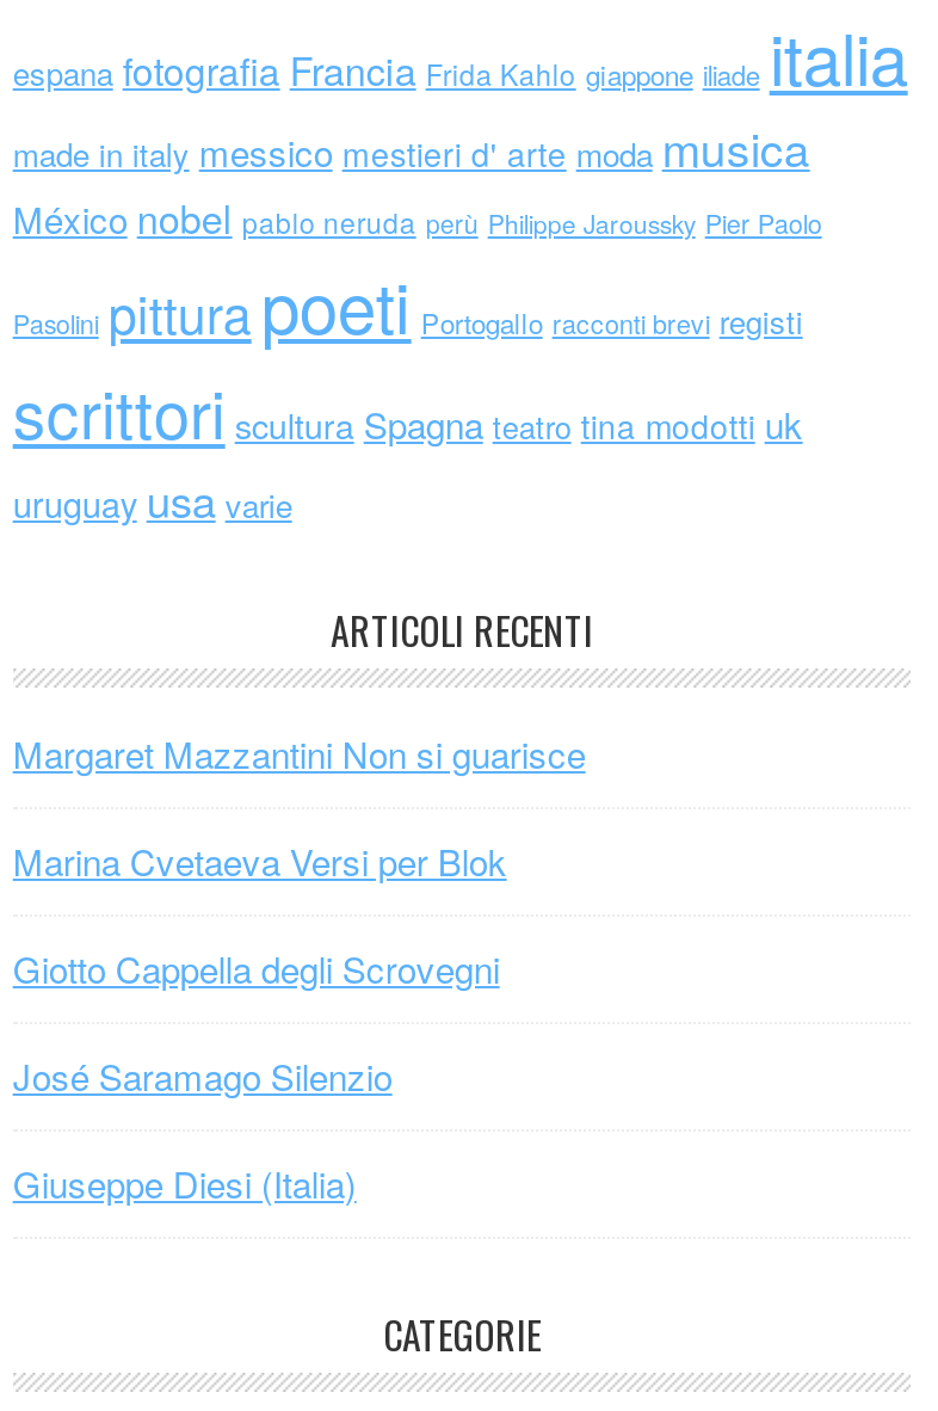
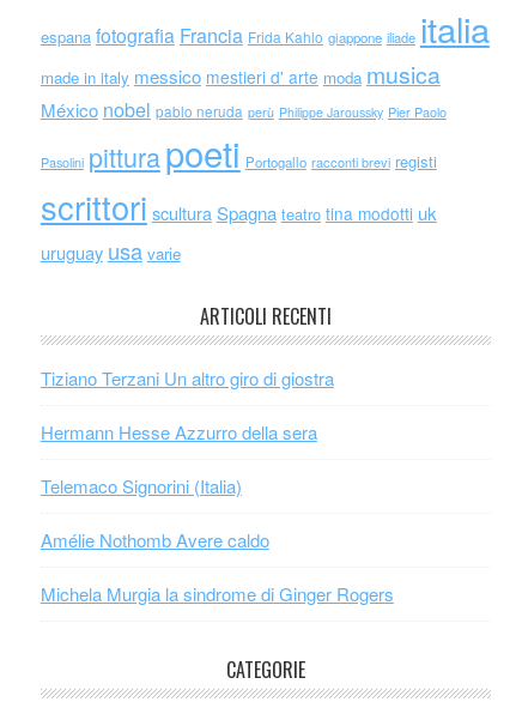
[13,728,585,778] Margaret Mazzantini Non si guarisce -> [40,365,334,390] Tiziano Terzani Un altro giro di giostra
[13,835,507,886] Marina Cvetaeva Versi per Blok -> [40,419,317,444] Hermann Hesse Azzurro della sera
[13,943,500,993] Giotto Cappella degli Scrovegni -> [40,473,242,498] Telemaco Signorini (Italia)
[13,1050,392,1100] José Saramago Silenzio -> [40,527,269,552] Amélie Nothomb Avere caldo
[13,1158,356,1208] Giuseppe Diesi (Italia) -> [40,581,394,606] Michela Murgia la sindrome di Ginger Rogers

